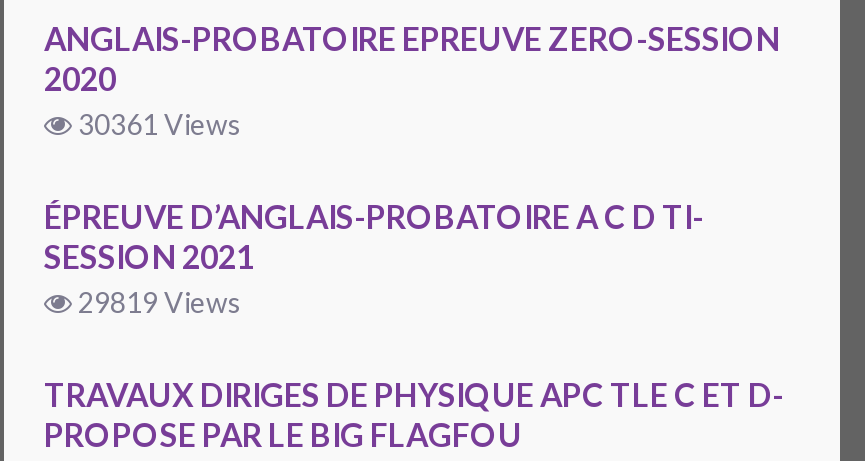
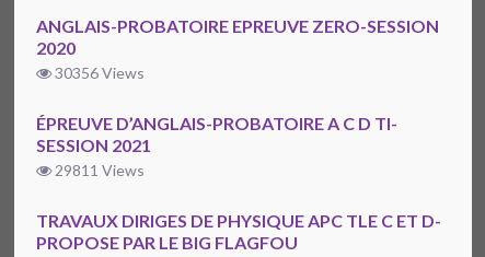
[72,108,242,142] 30361 Views -> [51,64,145,82] 30356 Views
[72,286,242,320] 29819 Views -> [51,161,145,180] 29811 Views

